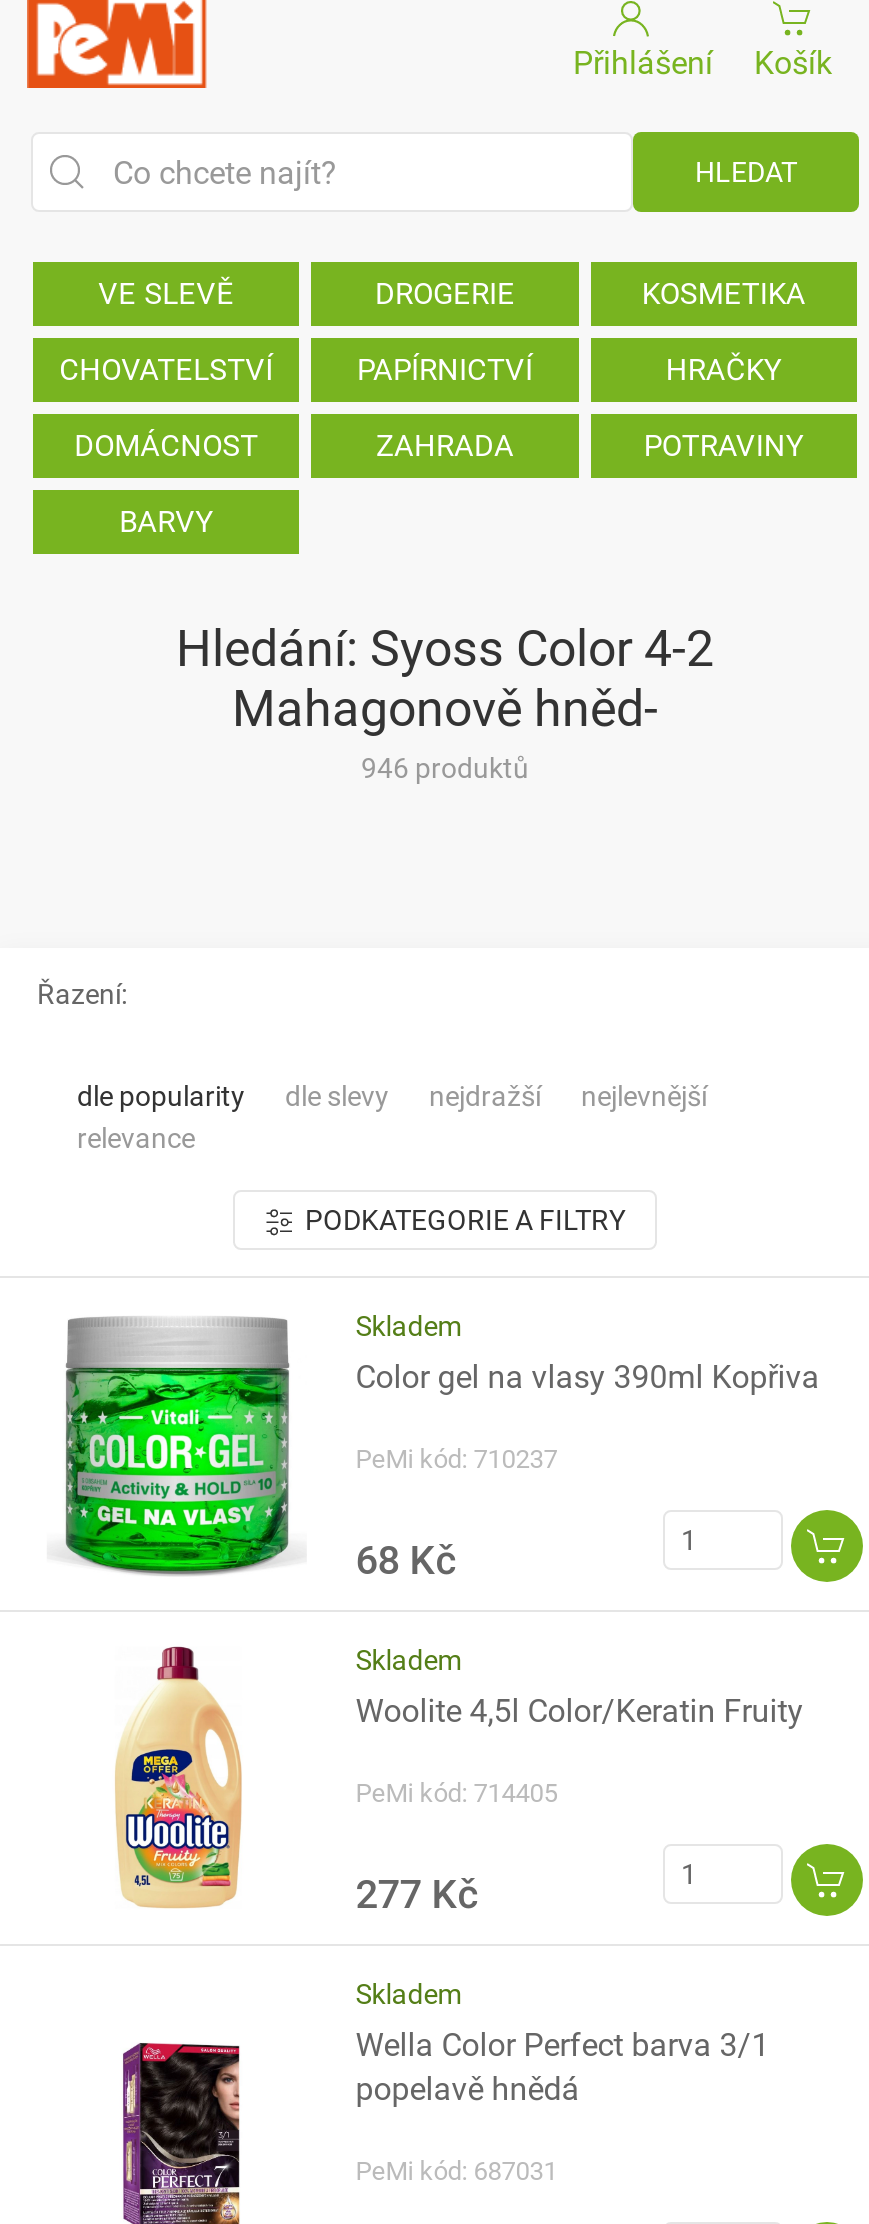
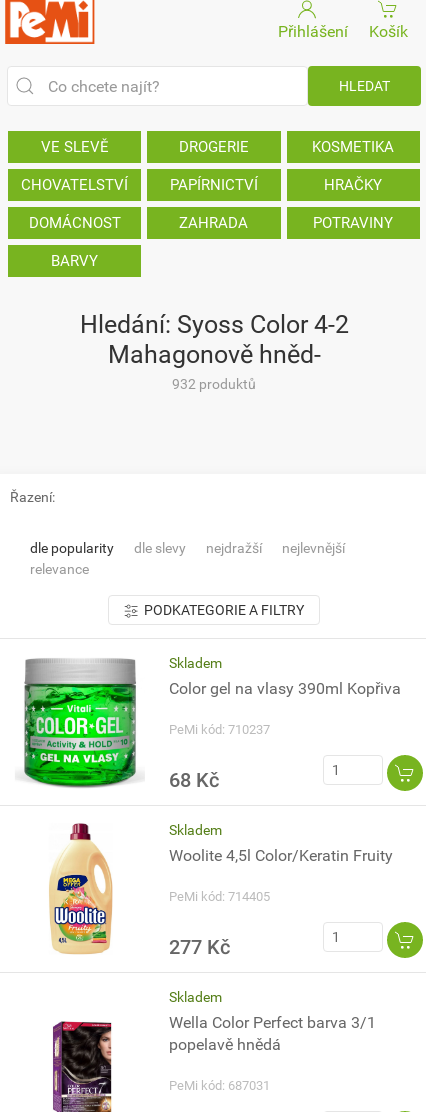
[361,752,529,784] 946 produktů -> [172,376,256,392] 932 produktů

